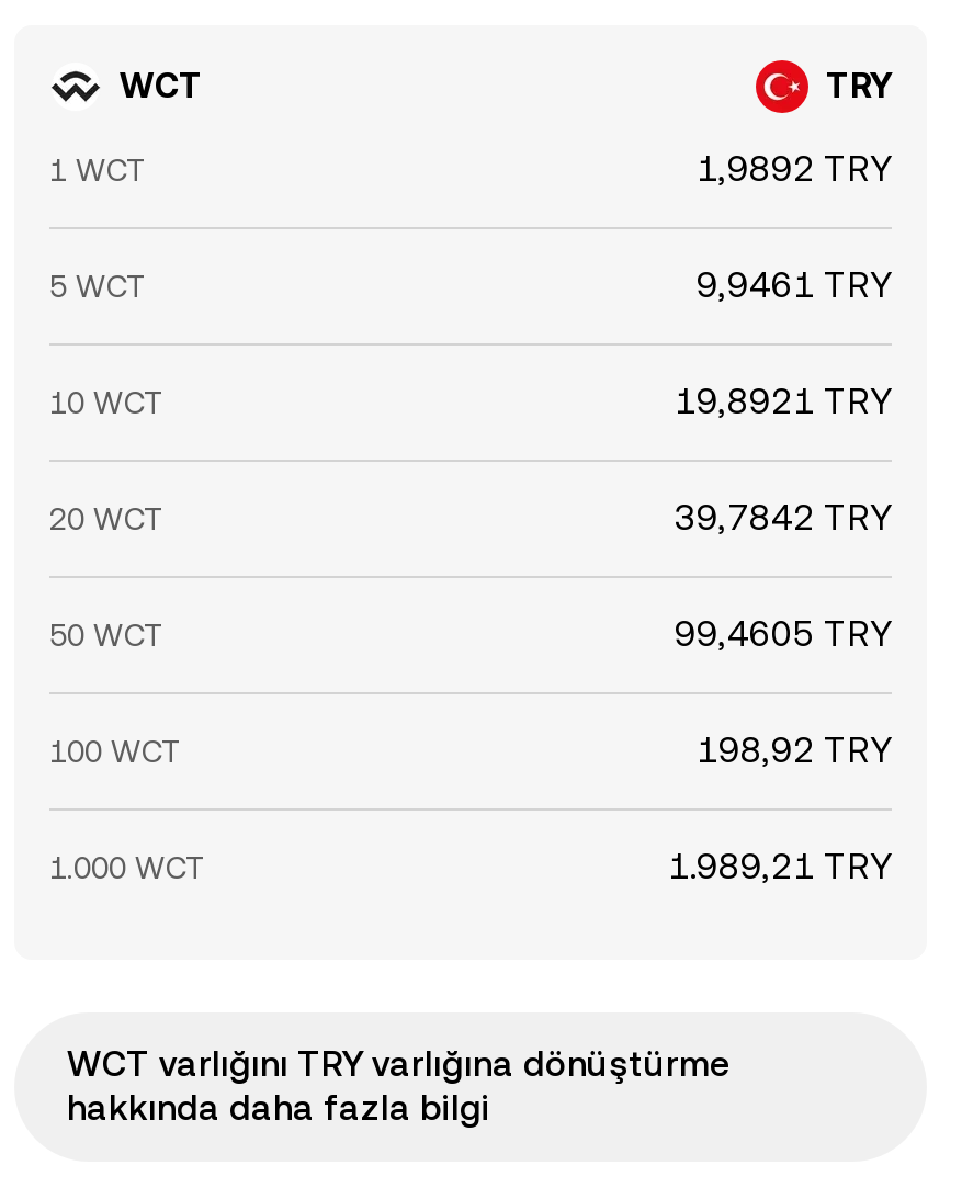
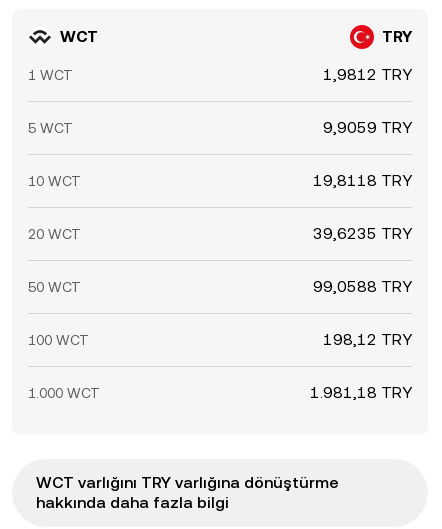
[697,148,892,190] 1,9892 TRY -> [323,65,412,84] 1,9812 TRY
[697,264,892,306] 9,9461 TRY -> [323,118,412,137] 9,9059 TRY
[675,381,892,422] 19,8921 TRY -> [313,171,412,190] 19,8118 TRY
[675,497,892,539] 39,7842 TRY -> [313,224,412,243] 39,6235 TRY
[675,613,892,655] 99,4605 TRY -> [313,277,412,296] 99,0588 TRY
[697,729,892,771] 198,92 TRY -> [323,330,412,349] 198,12 TRY
[668,846,892,887] 1.989,21 TRY -> [310,383,412,402] 1.981,18 TRY

